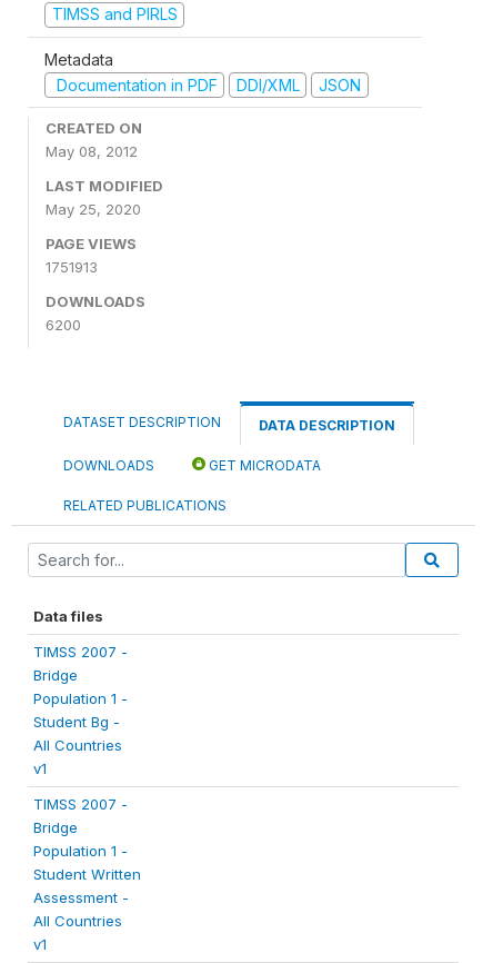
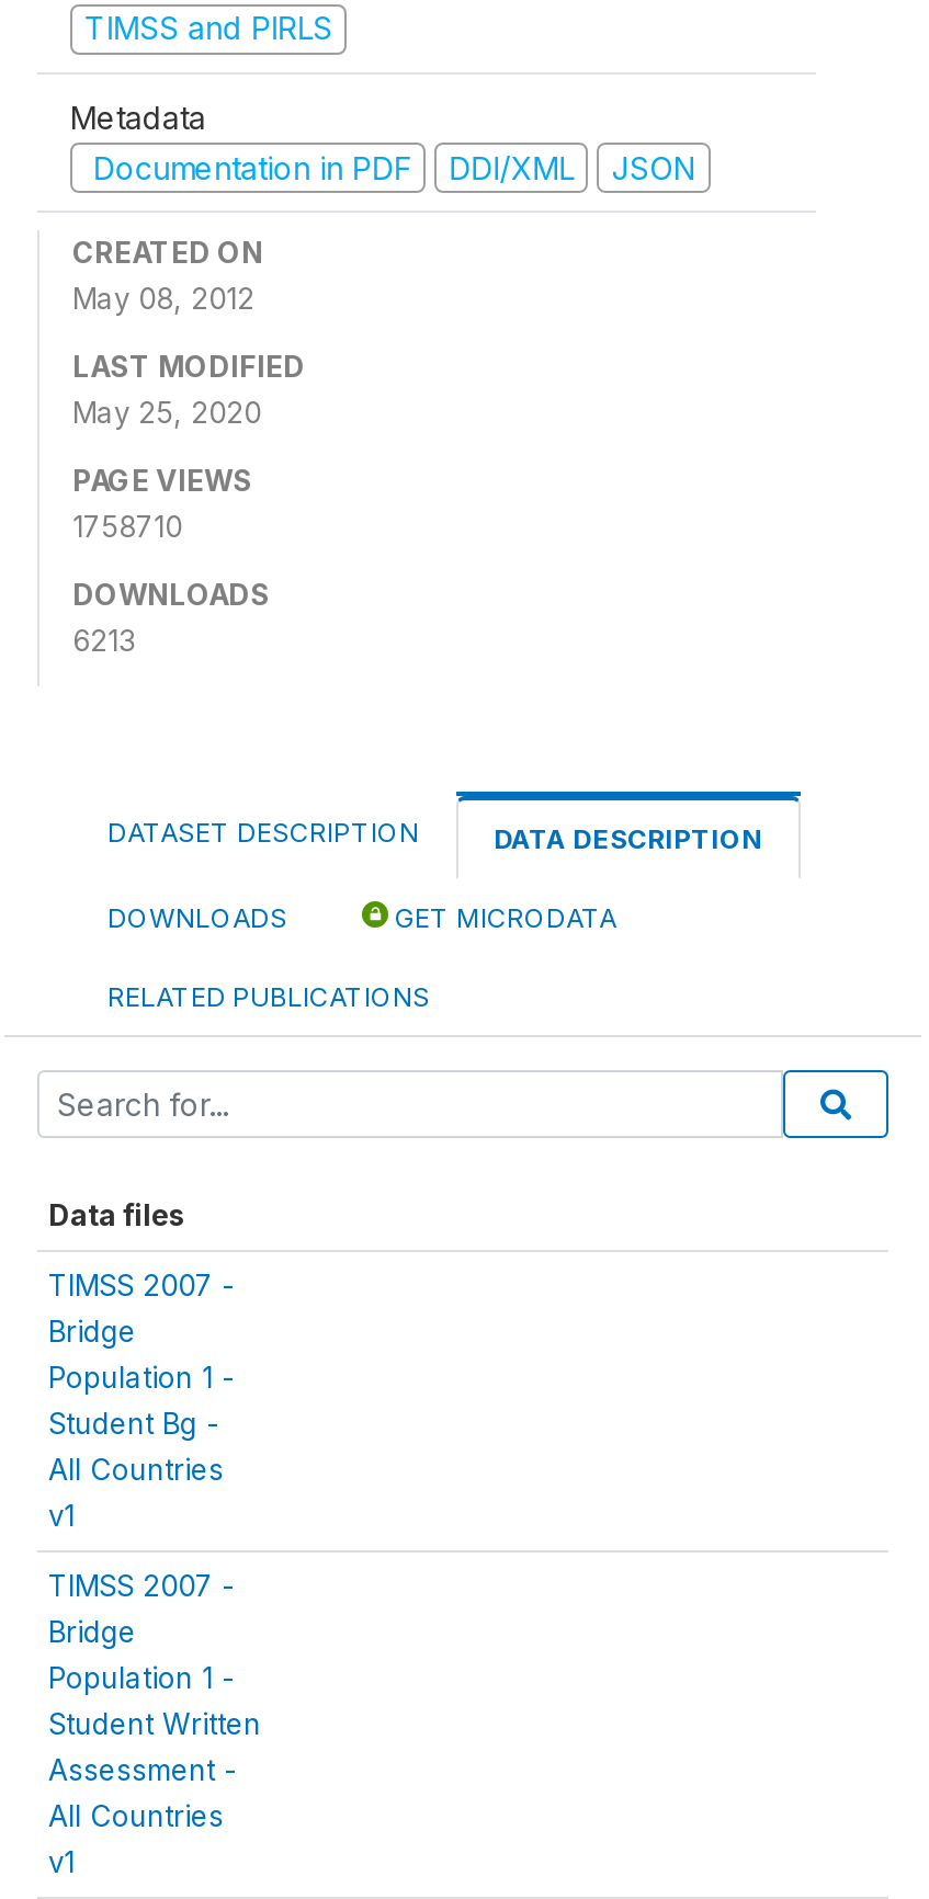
[46,258,98,276] 1751913 -> [72,509,182,544] 1758710
[46,316,81,334] 6200 -> [72,623,136,658] 6213

